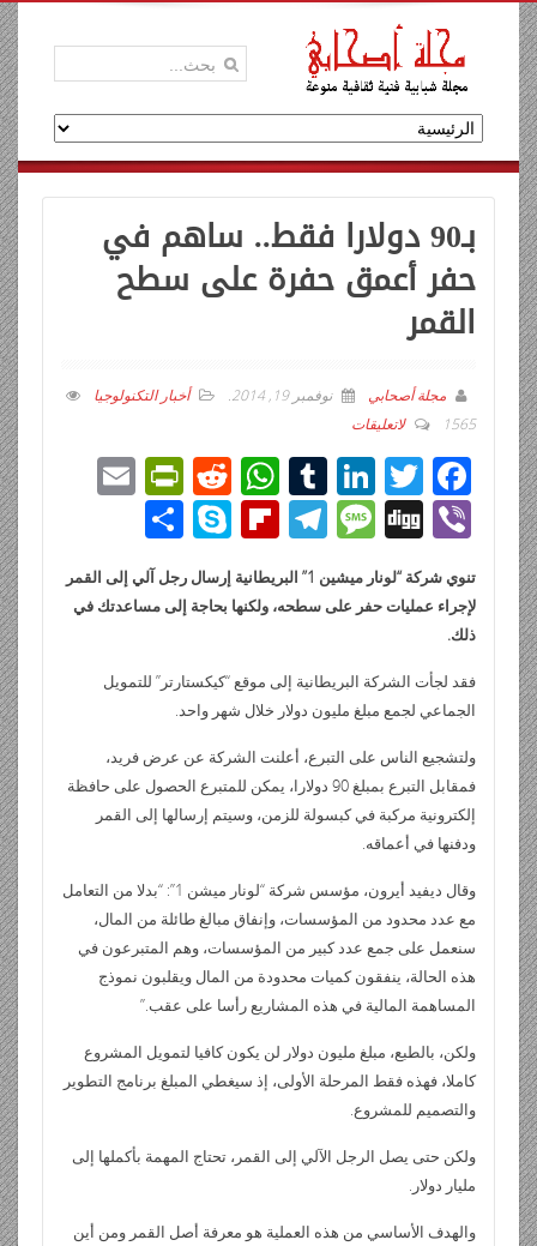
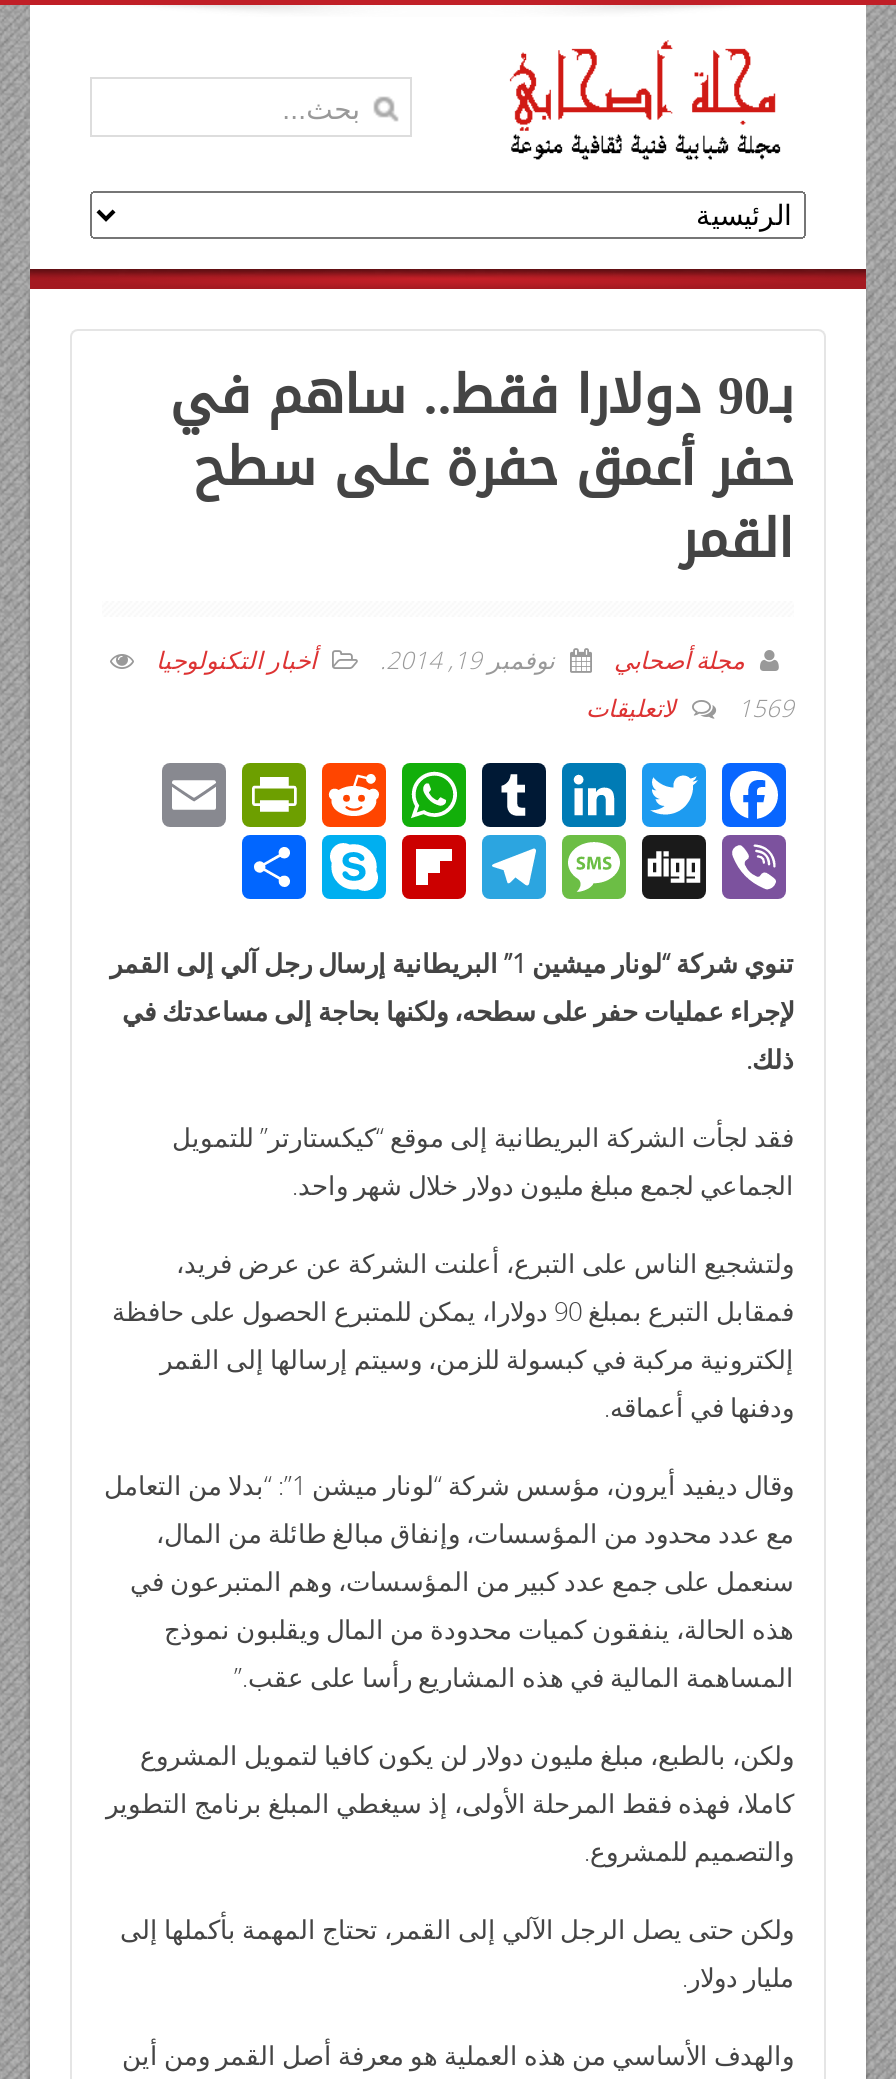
[351,413,476,434] 1565 لاتعليقات -> [586,690,794,724] 1569 لاتعليقات

